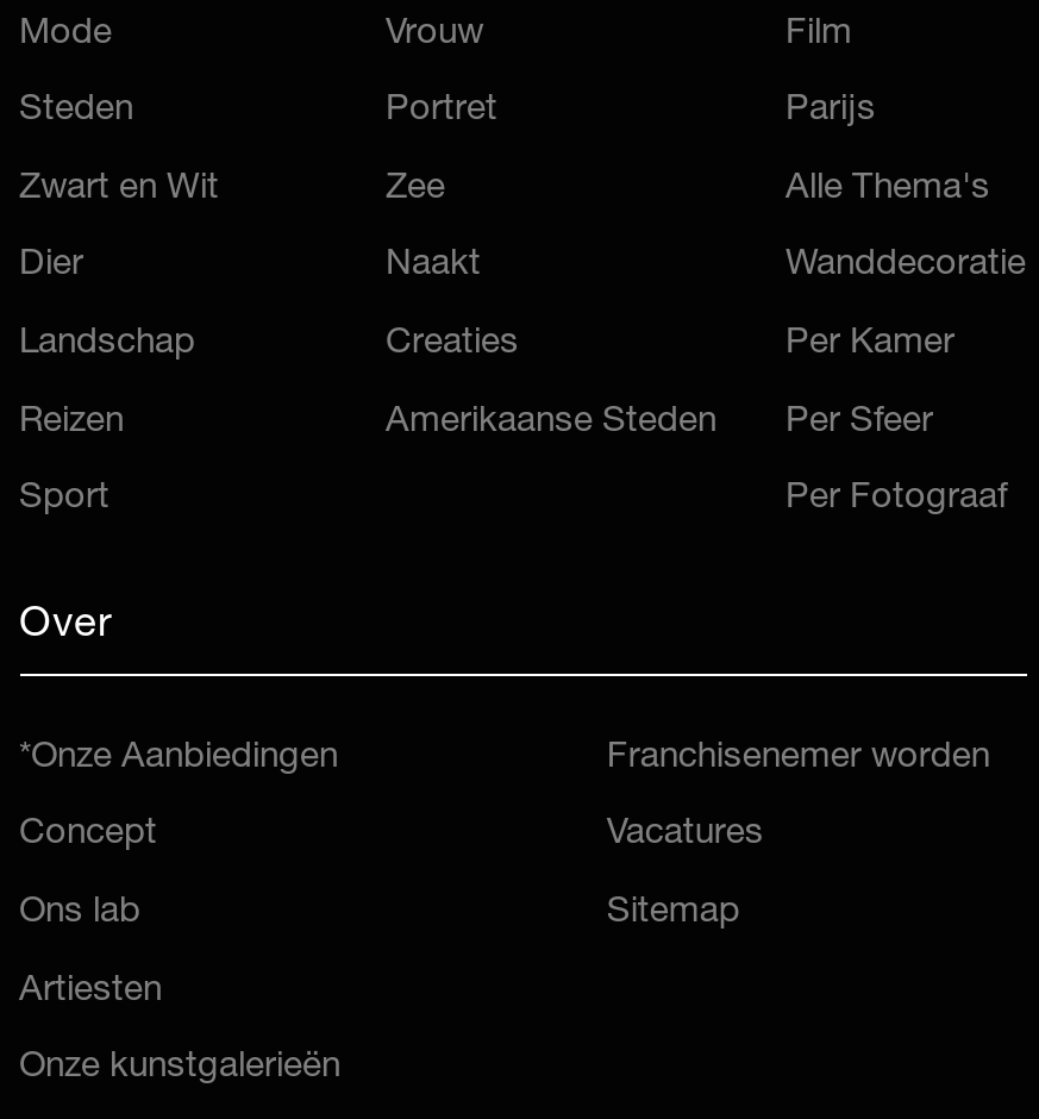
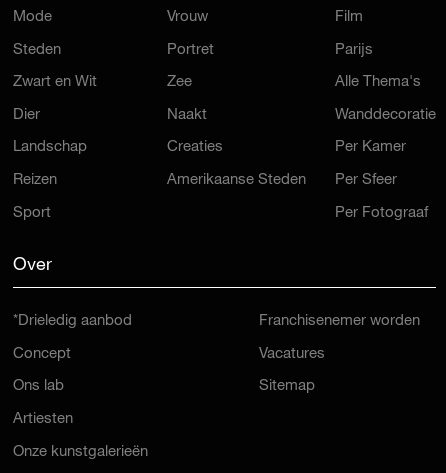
[19,739,338,775] *Onze Aanbiedingen -> [12,314,131,329] *Drieledig aanbod

